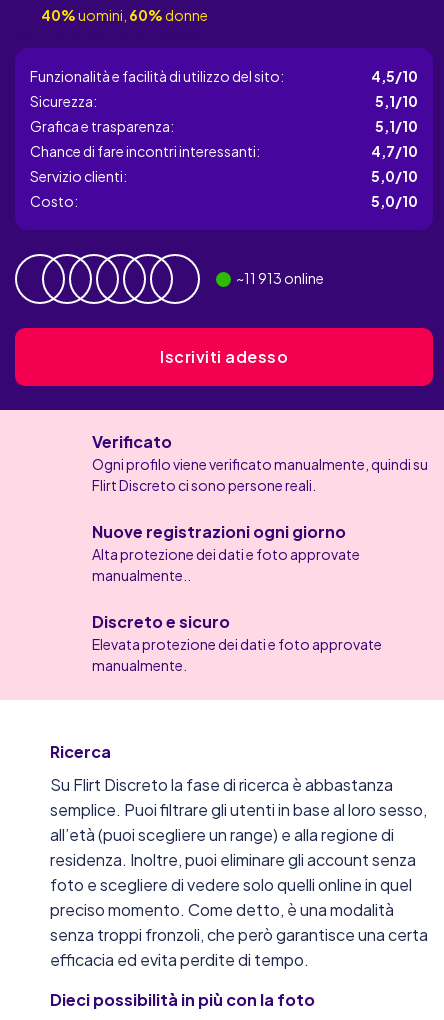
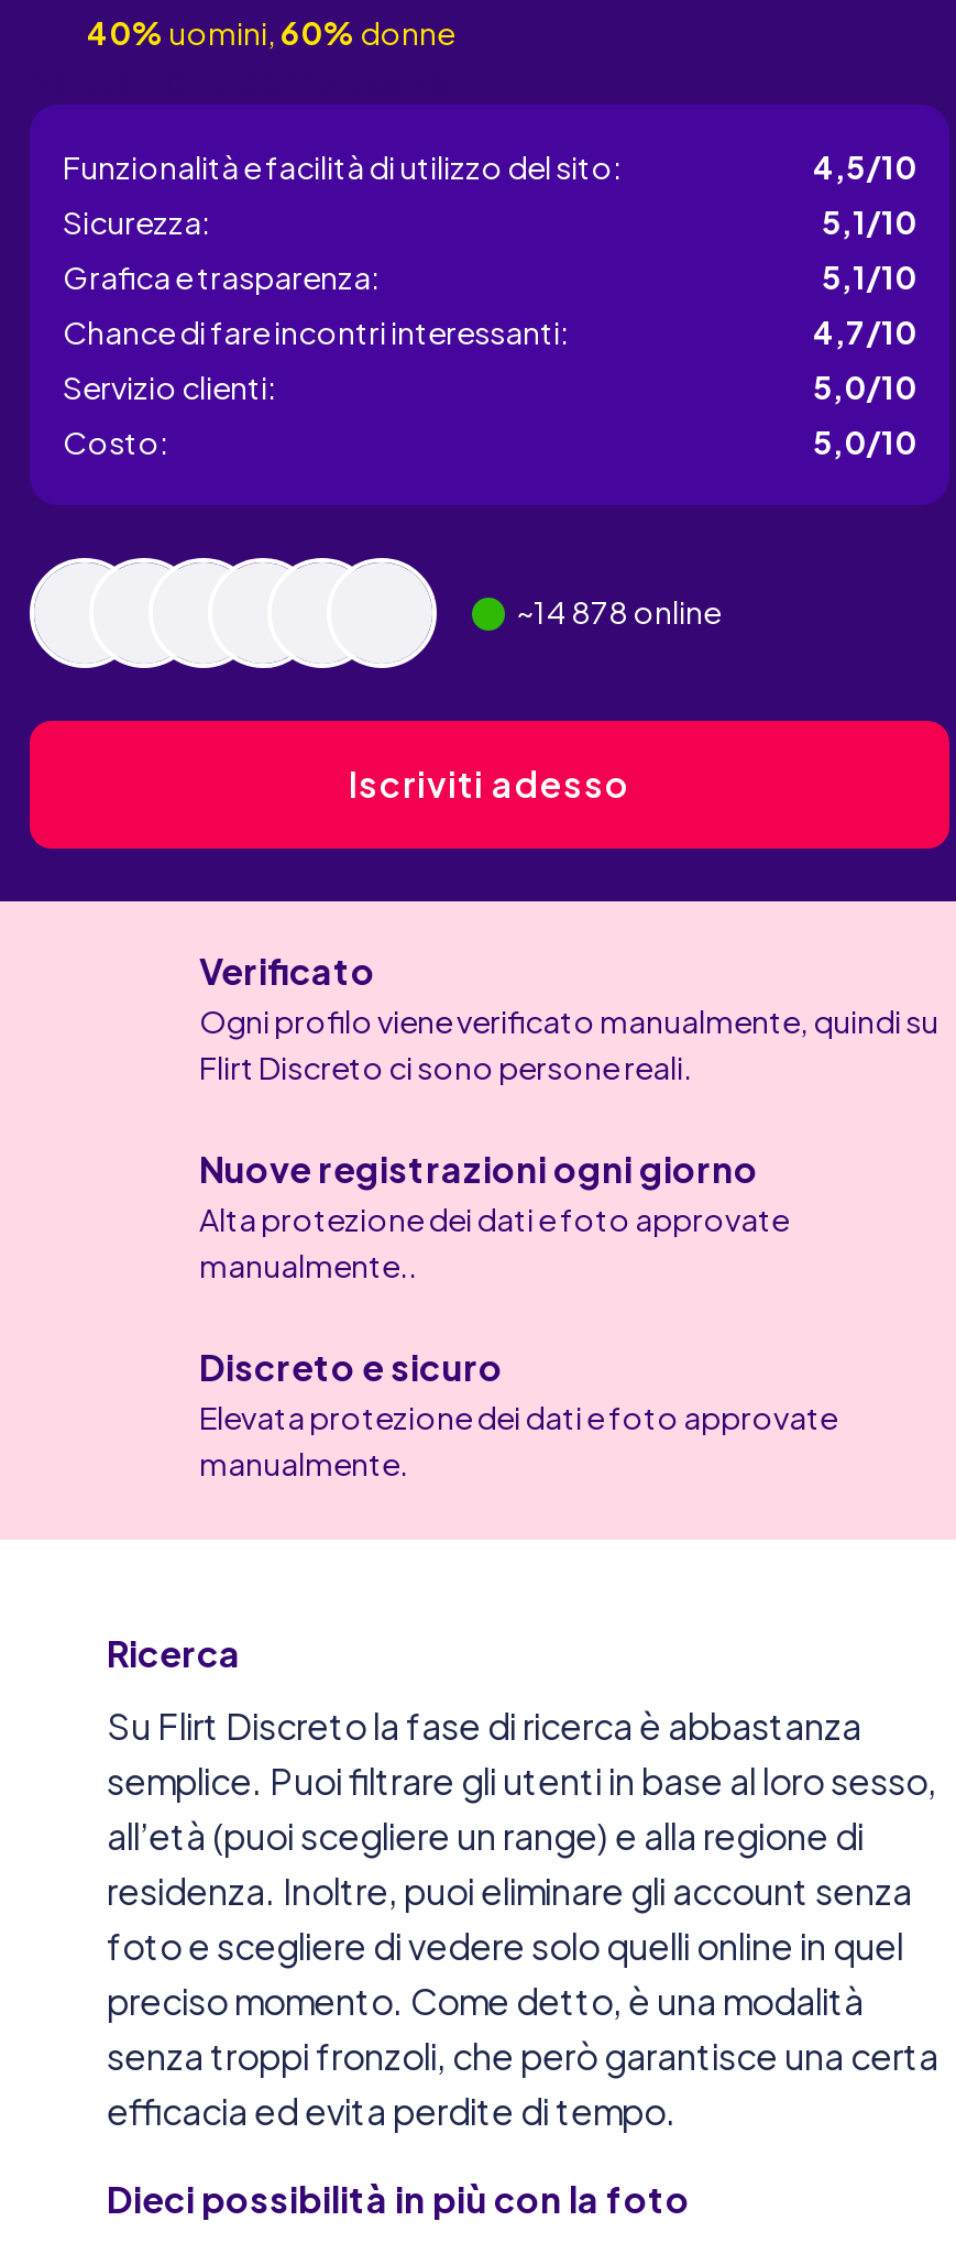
[17,256,324,302] [image] | ~11 913 online -> [32,560,721,666] [image] | ~14 878 online

